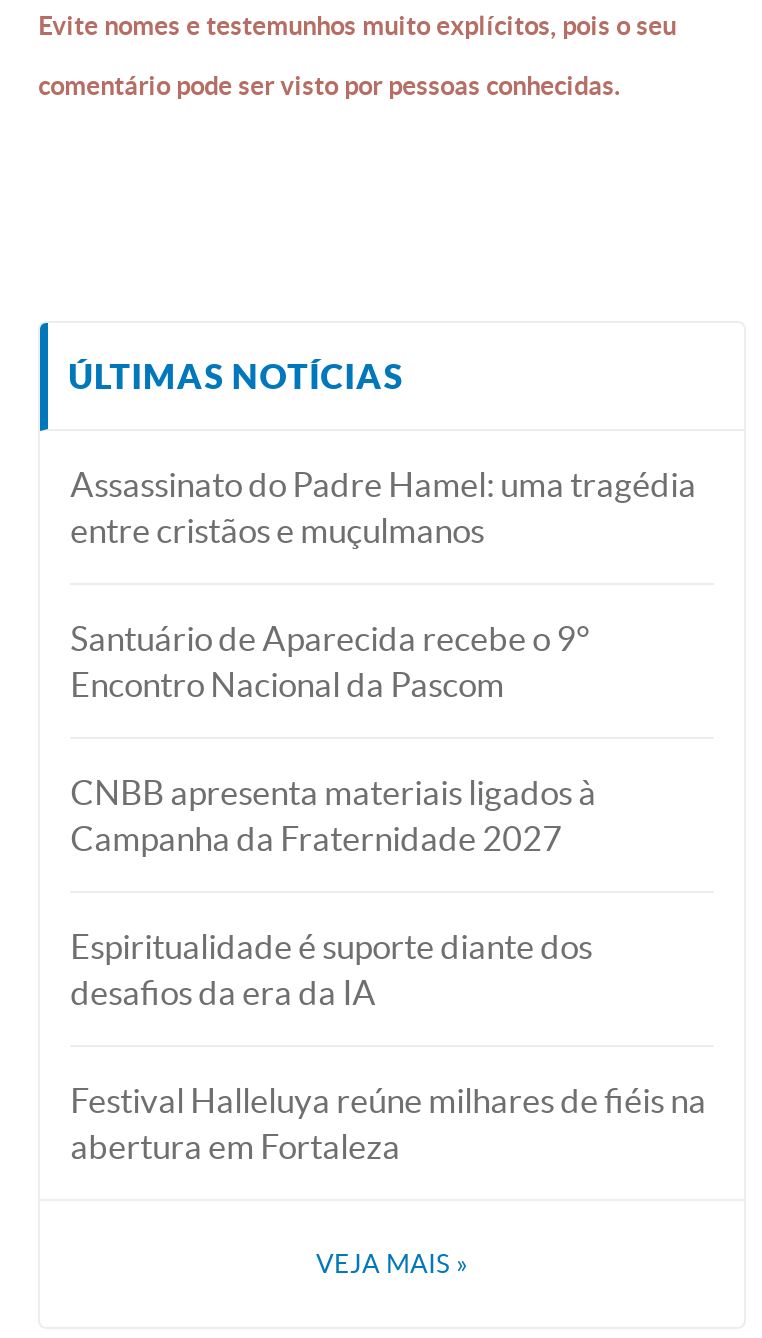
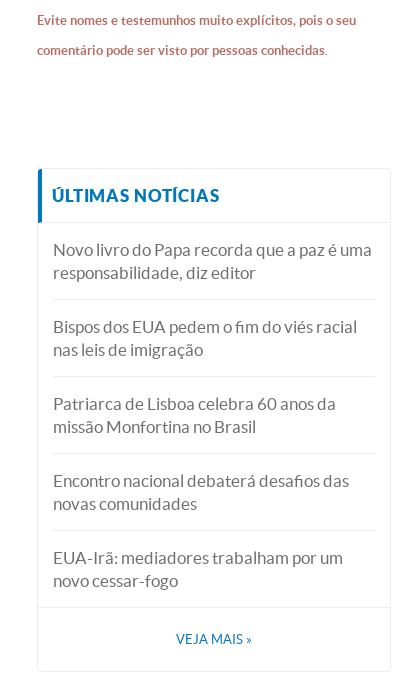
[70,466,696,550] Assassinato do Padre Hamel: uma tragédia | entre cristãos e muçulmanos -> [53,240,372,282] Novo livro do Papa recorda que a paz é uma | responsabilidade, diz editor
[70,620,590,704] Santuário de Aparecida recebe o 9° | Encontro Nacional da Pascom -> [53,317,357,359] Bispos dos EUA pedem o fim do viés racial | nas leis de imigração
[70,774,596,858] CNBB apresenta materiais ligados à | Campanha da Fraternidade 2027 -> [53,394,336,436] Patriarca de Lisboa celebra 60 anos da | missão Monfortina no Brasil
[70,928,592,1012] Espiritualidade é suporte diante dos | desafios da era da IA -> [53,471,349,513] Encontro nacional debaterá desafios das | novas comunidades
[70,1082,706,1166] Festival Halleluya reúne milhares de fiéis na | abertura em Fortaleza -> [53,548,343,590] EUA-Irã: mediadores trabalham por um | novo cessar-fogo

